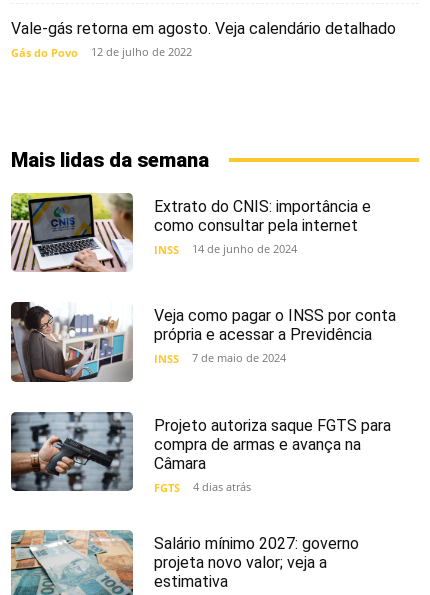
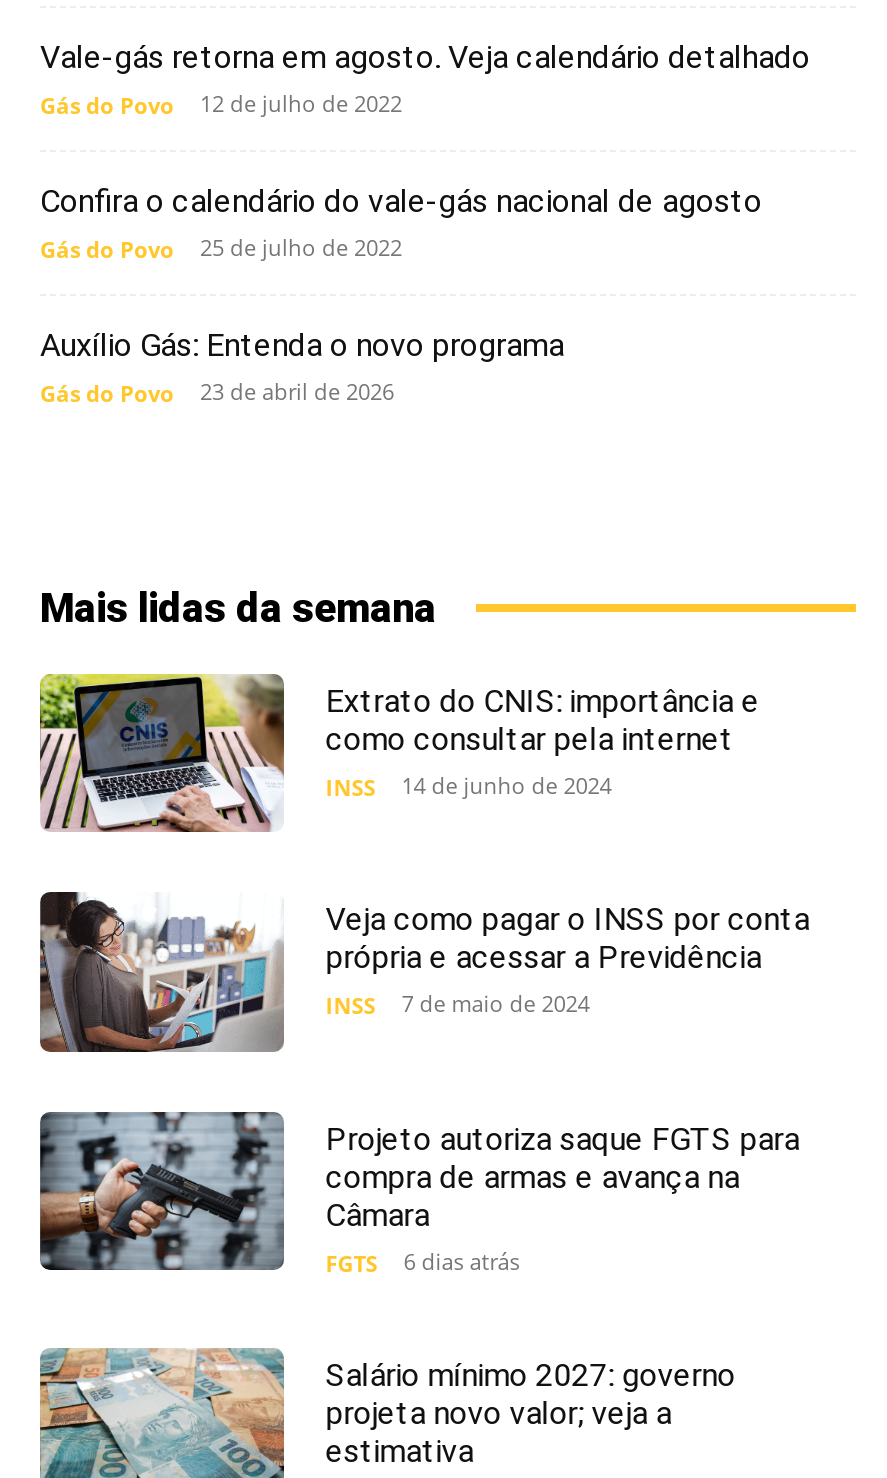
none -> [40,181,762,407] Confira o calendário do vale-gás nacional de agosto | Gás do Povo | 25 de julho de 2022 | Auxílio Gás: Entenda o novo programa | Gás do Povo | 23 de abril de 2026
[154,479,251,495] FGTS 4 dias atrás -> [326,1245,520,1277] FGTS 6 dias atrás

